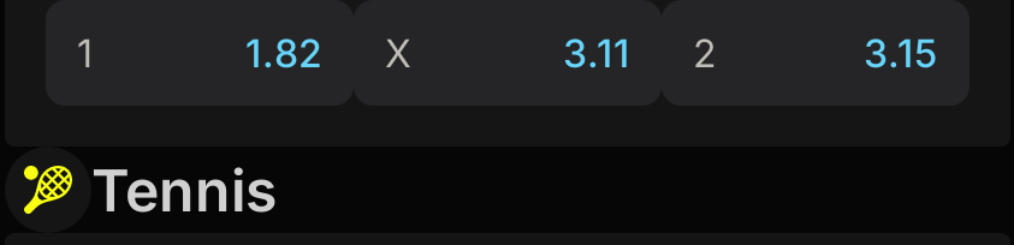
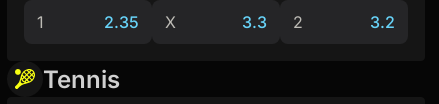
[245,29,411,77] 1.82 X -> [104,12,176,32] 2.35 X
[563,29,717,77] 3.11 2 -> [242,12,303,32] 3.3 2
[864,29,938,77] 3.15 -> [370,12,395,32] 3.2

